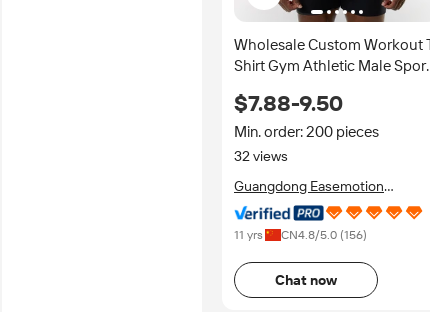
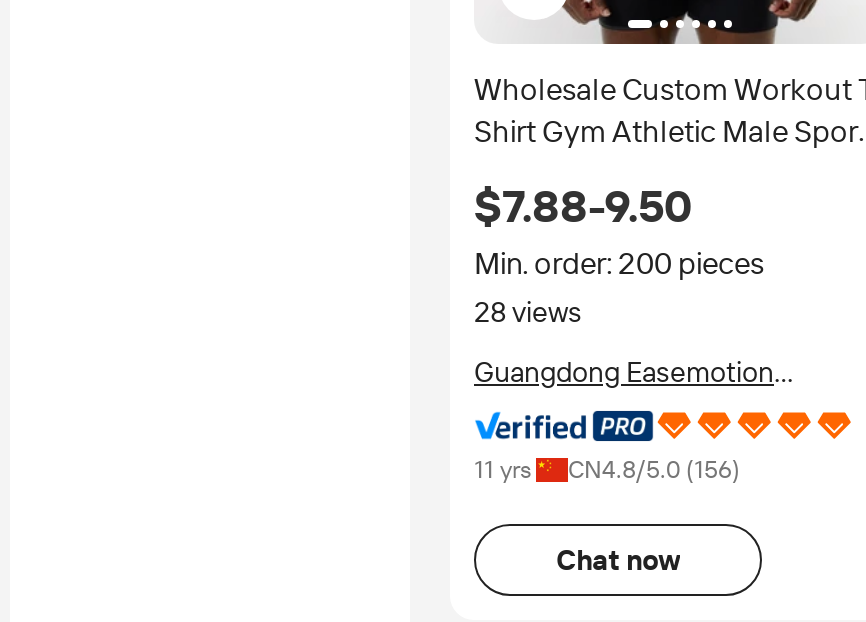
[234,148,288,164] 32 views -> [474,296,582,328] 28 views

